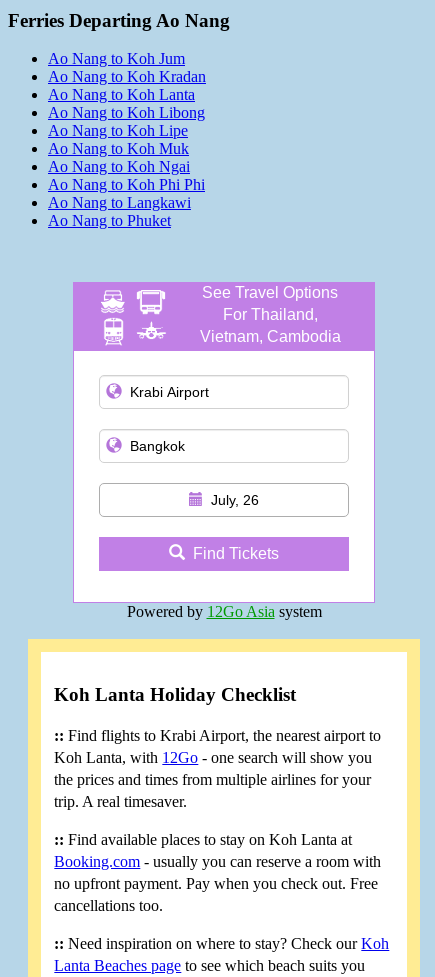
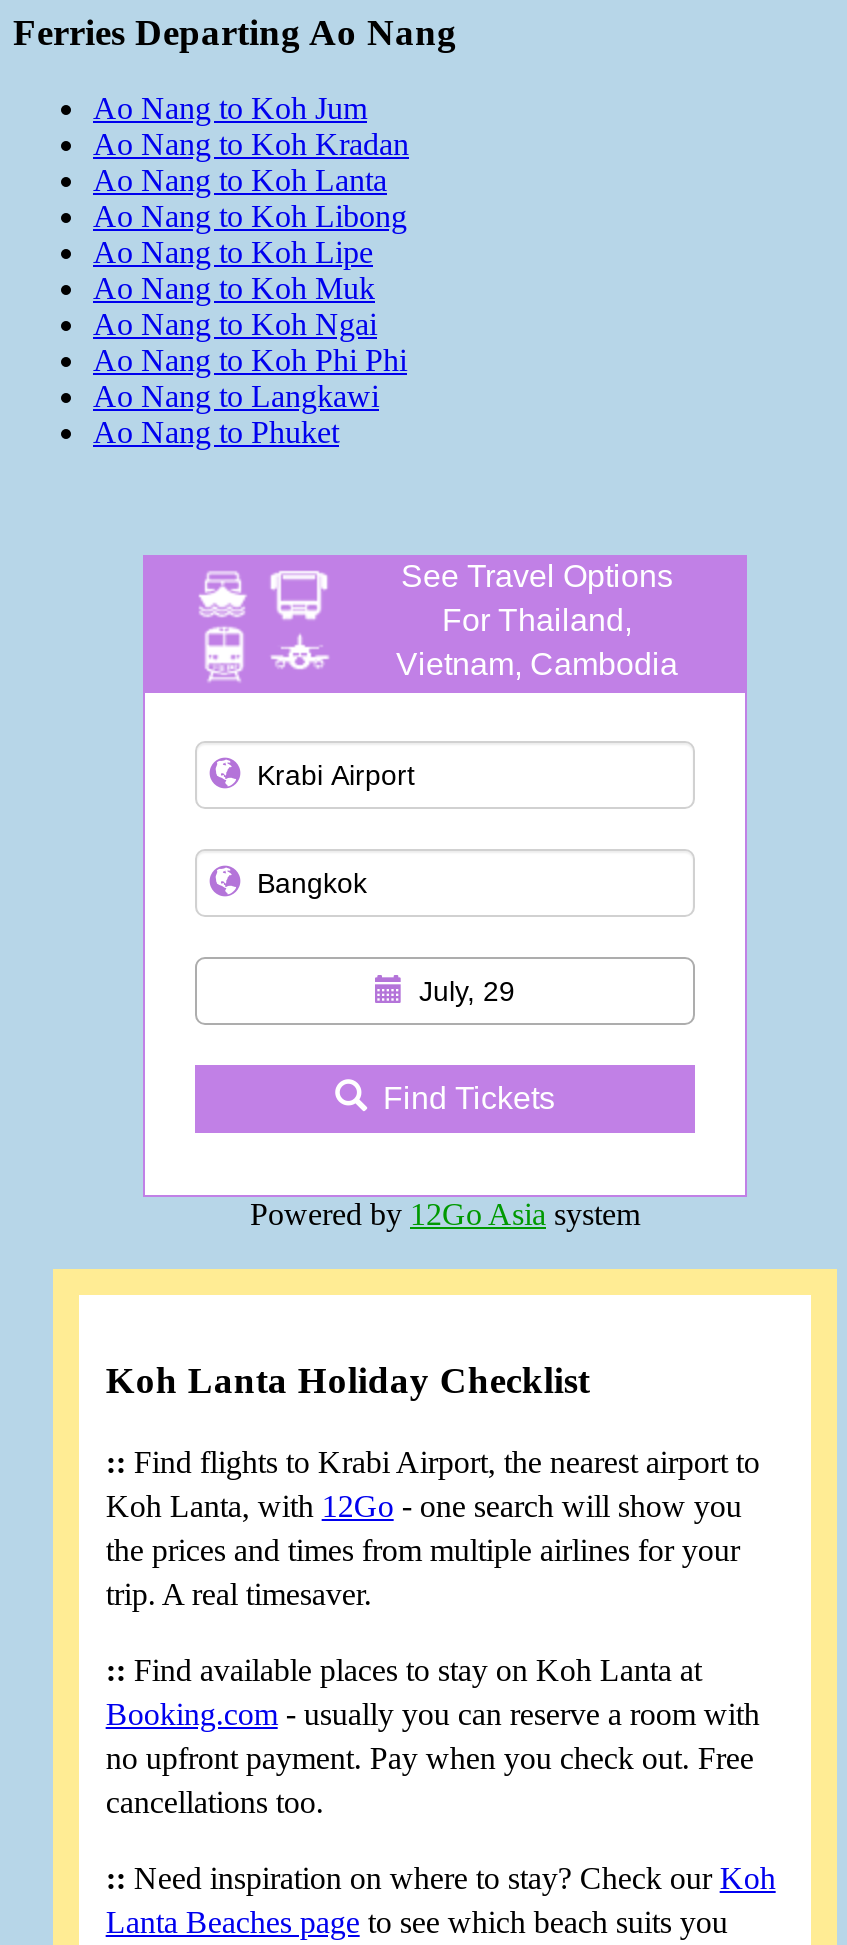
[211,492,259,508] July, 26 -> [419,976,515,1008] July, 29

